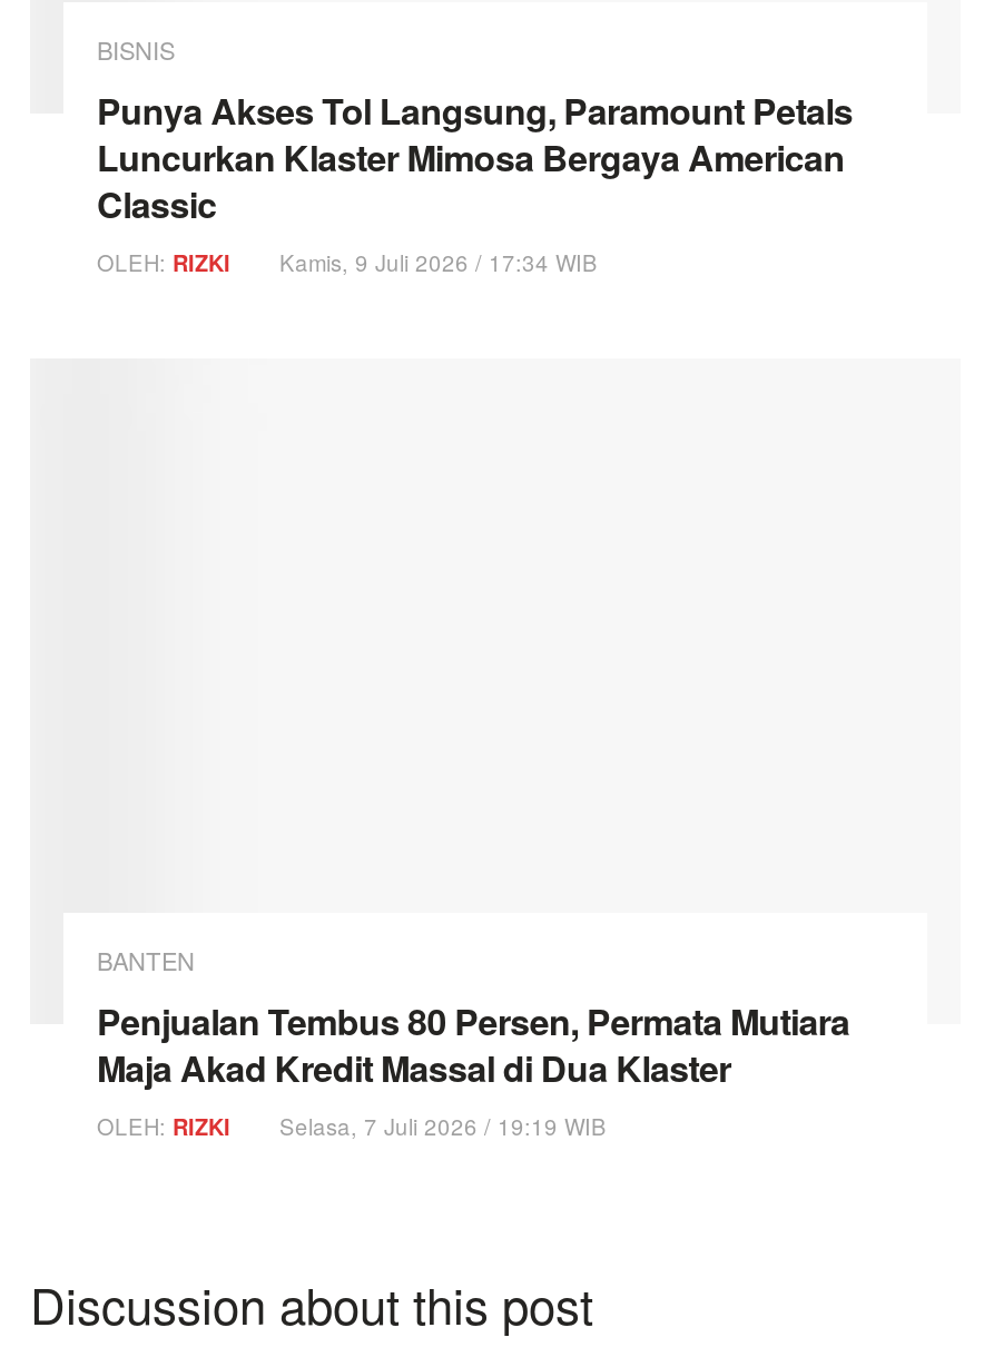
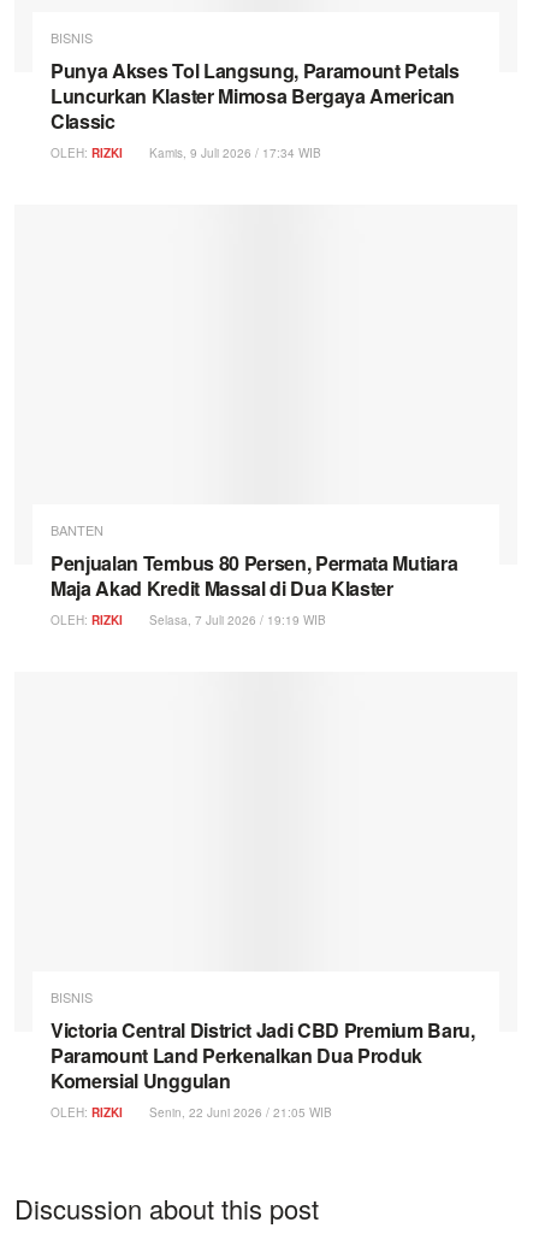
none -> [51,987,475,1121] BISNIS | Victoria Central District Jadi CBD Premium Baru, | Paramount Land Perkenalkan Dua Produk | Komersial Unggulan | OLEH: RIZKI | Senin, 22 Juni 2026 / 21:05 WIB

